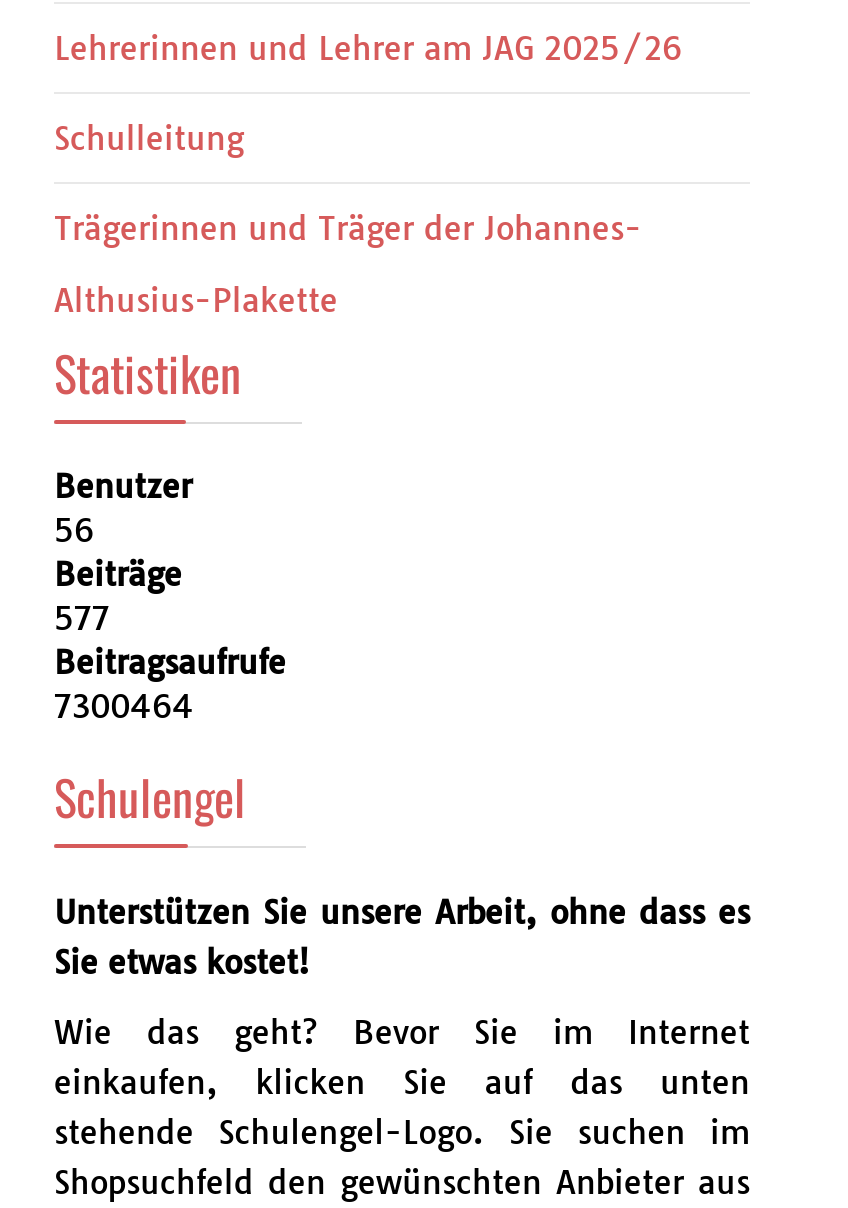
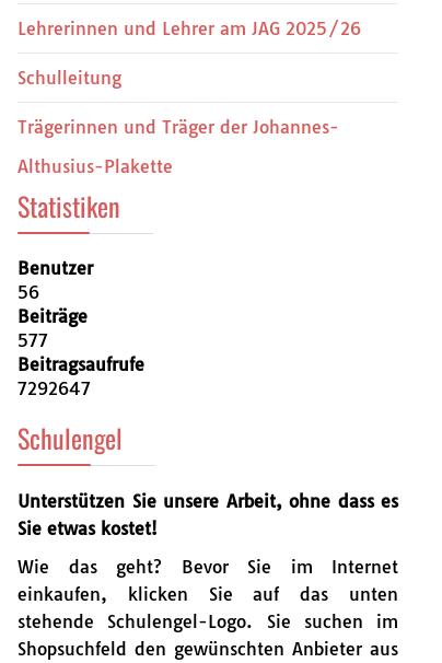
[54,685,194,725] 7300464 -> [18,377,91,399] 7292647

